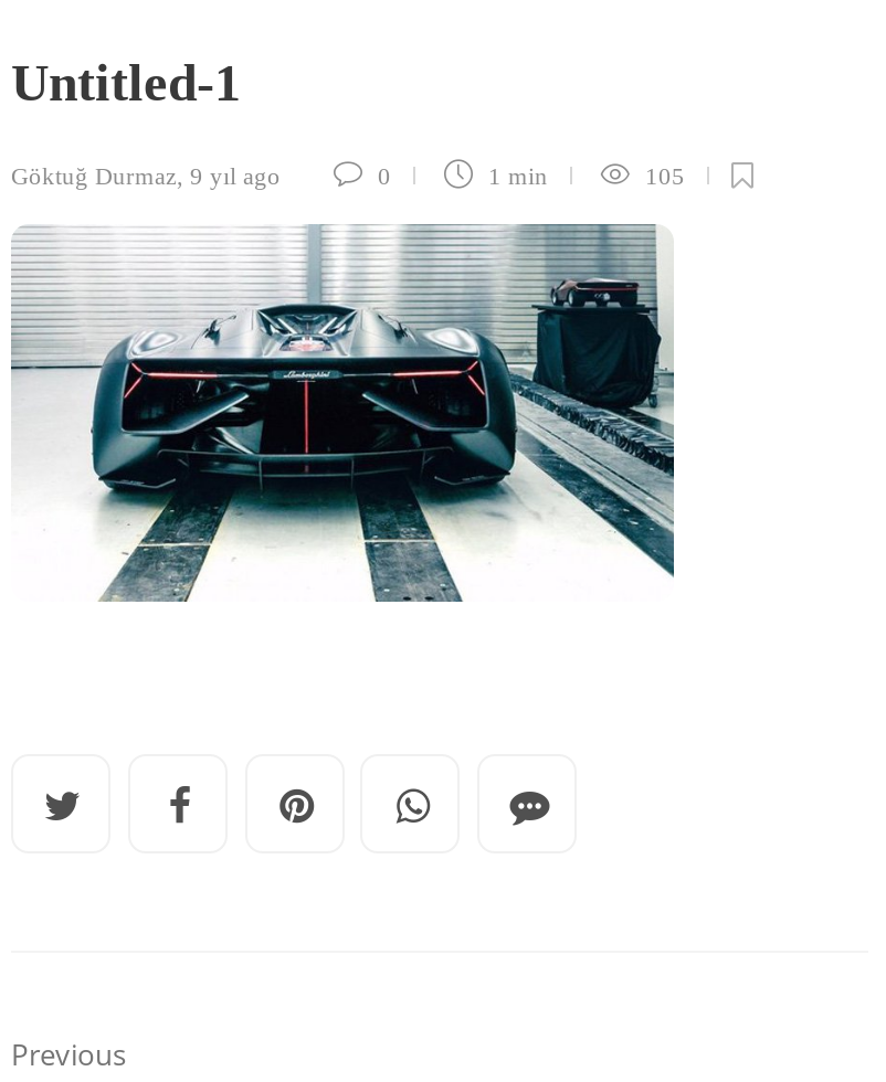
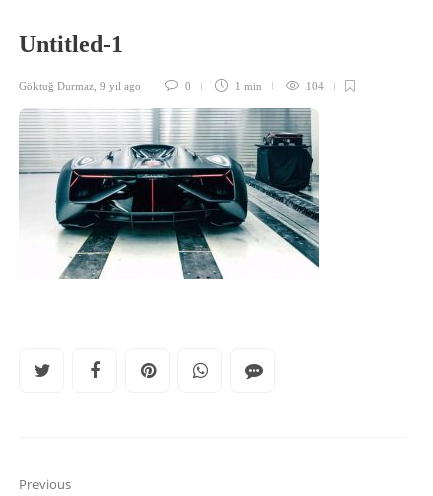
[639,162,685,189] 105 -> [303,80,324,92] 104

